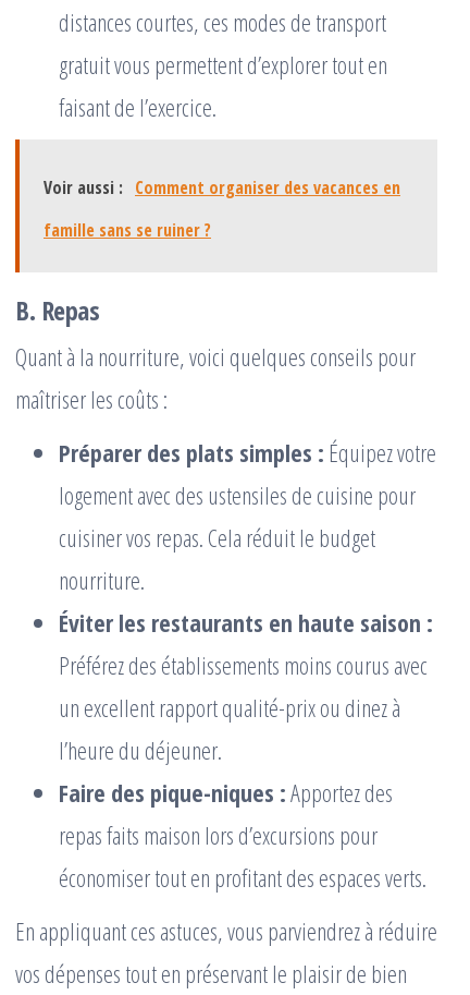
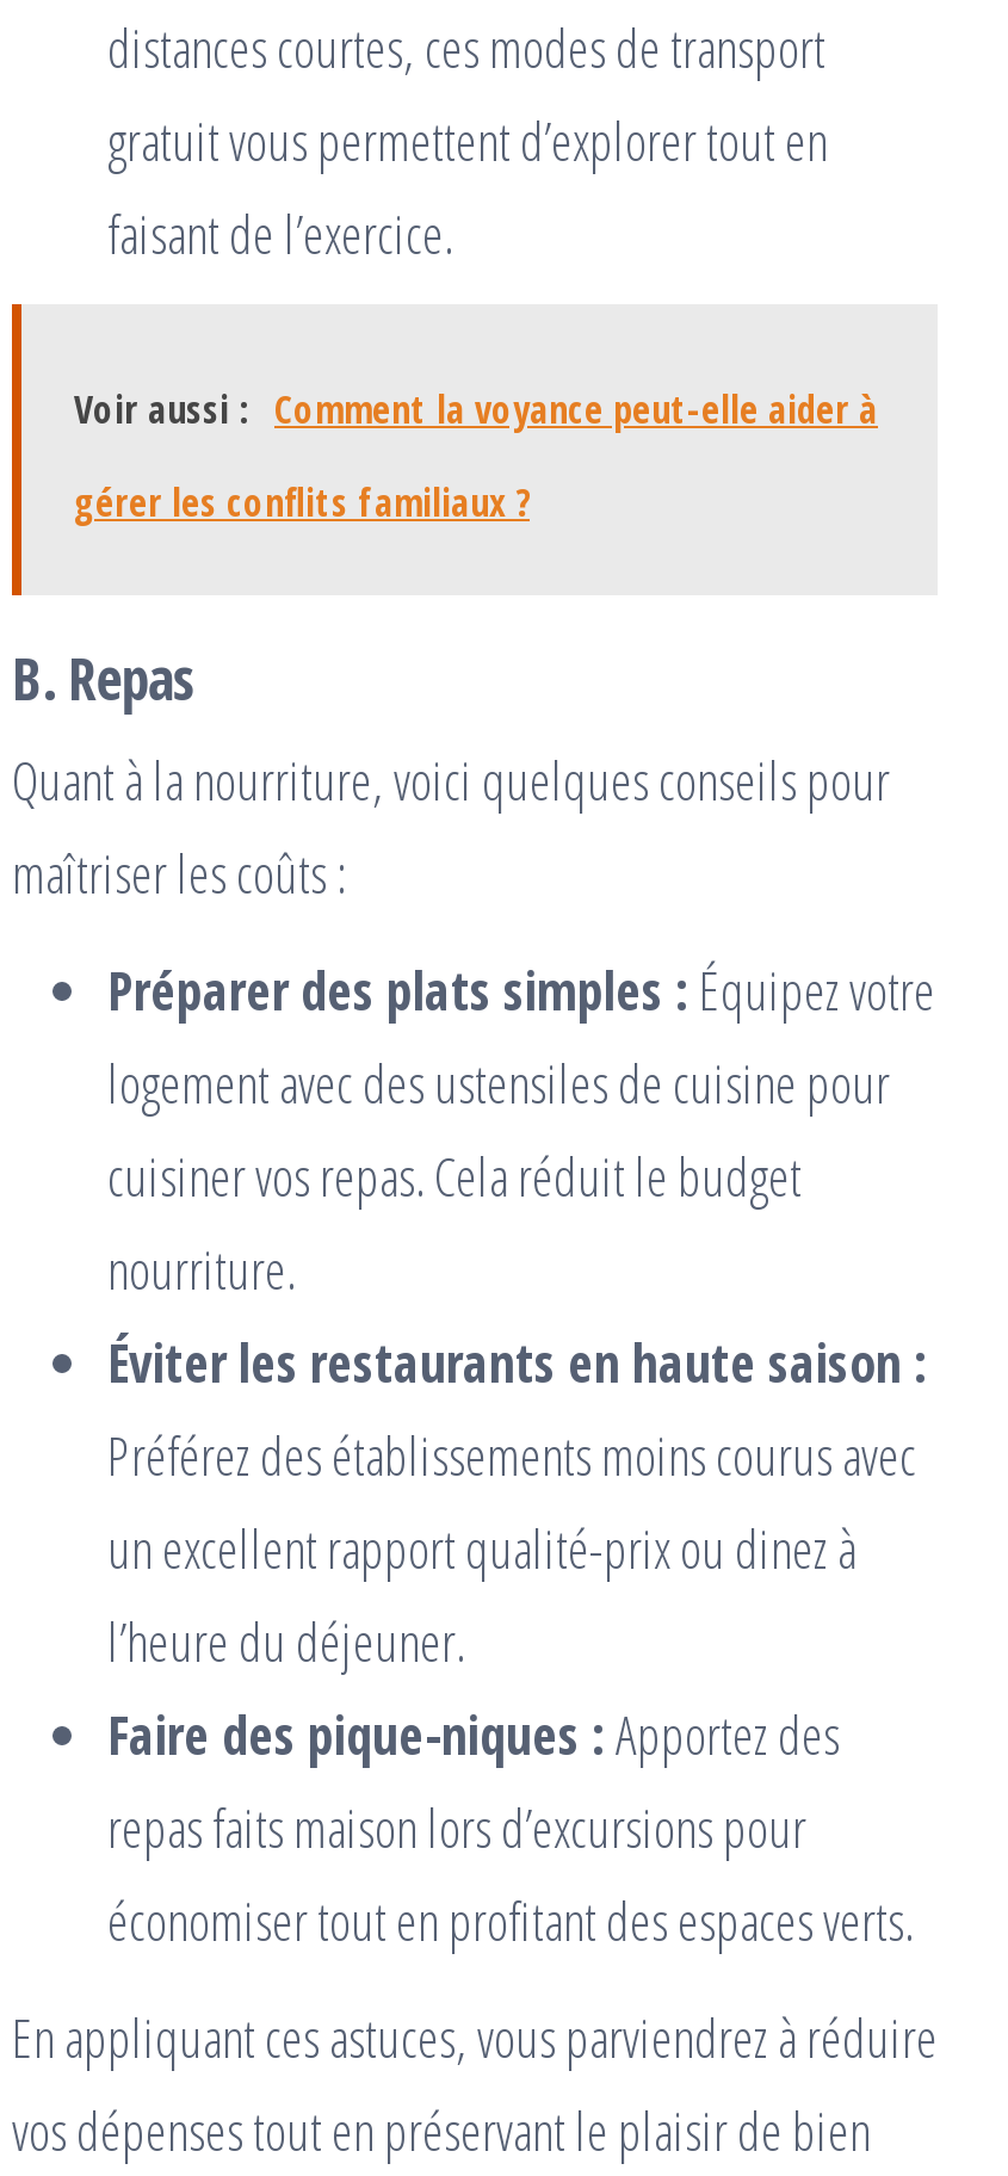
[44,175,400,199] Voir aussi : Comment organiser des vacances en -> [74,383,878,435] Voir aussi : Comment la voyance peut-elle aider à
[44,218,211,242] famille sans se ruiner ? -> [74,476,530,528] gérer les conflits familiaux ?

